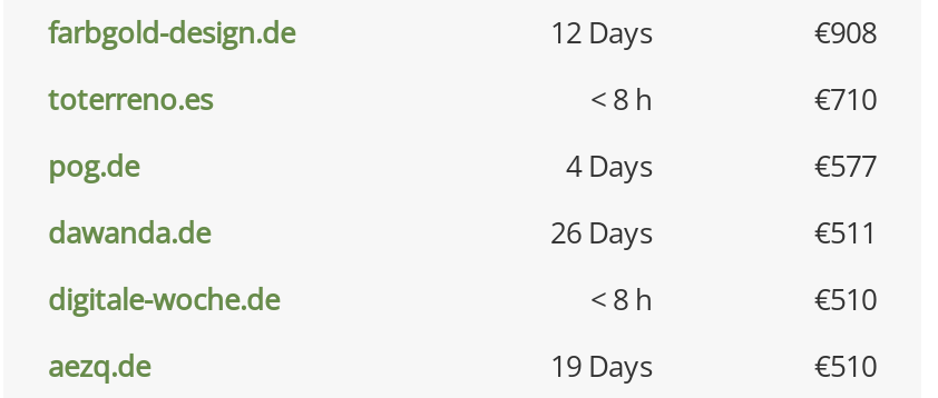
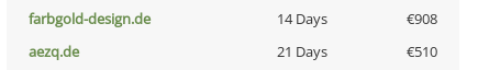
[550,12,653,52] 12 Days -> [276,9,327,28] 14 Days
[48,79,877,319] toterreno.es | < 8 h | €710 | pog.de | 4 Days | €577 | dawanda.de | 26 Days | €511 | digitale-woche.de | < 8 h | €510 -> none
[550,346,653,386] 19 Days -> [276,42,327,61] 21 Days

